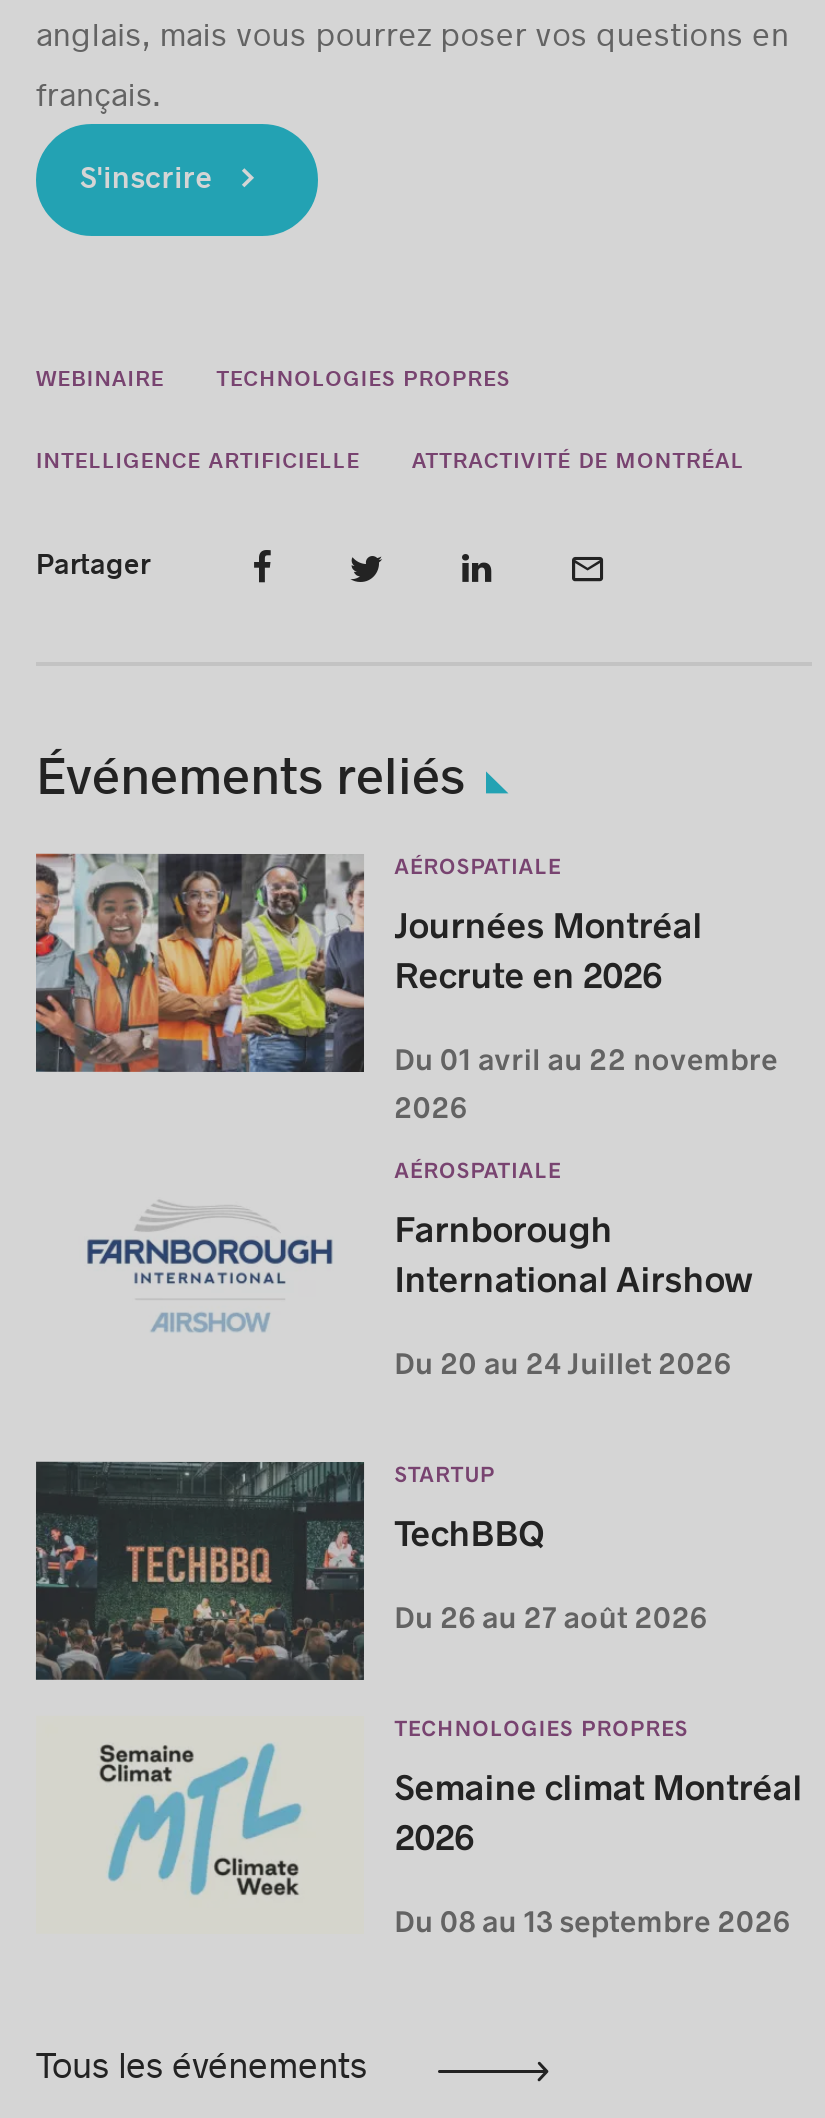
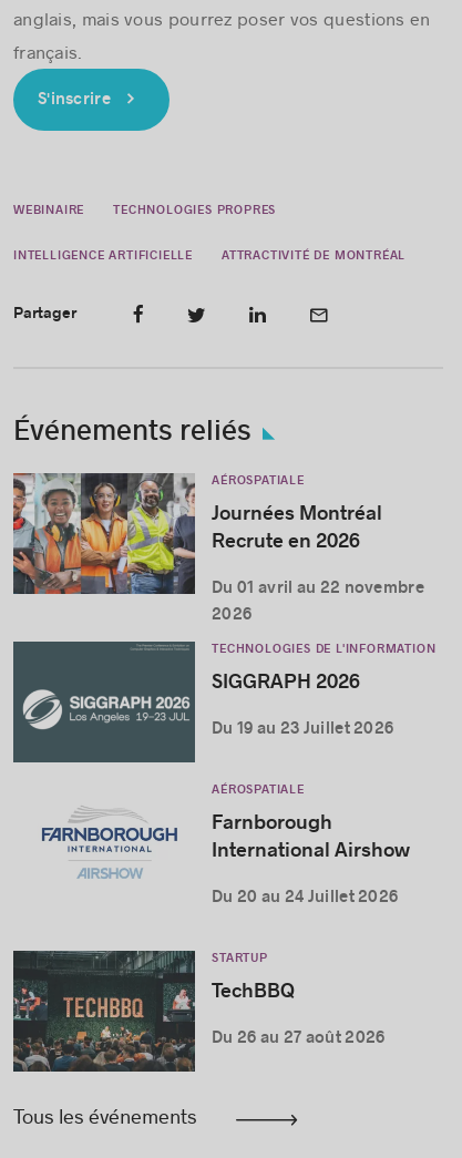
none -> [12,641,436,764] [image] | TECHNOLOGIES DE L'INFORMATION | SIGGRAPH 2026 | Du 19 au 23 Juillet 2026
moved [92,1158,752,1636] -> [44,782,410,1047]: [image] | AÉROSPATIALE | Farnborough | International Airshow | Du 20 au 24 Juillet 2026 | STARTUP | TechBBQ | Du 26 au 27 août 2026
[394,1716,802,1940] TECHNOLOGIES PROPRES | Semaine climat Montréal | 2026 | Du 08 au 13 septembre 2026 -> none
[98,1742,302,1898] [image] -> none

